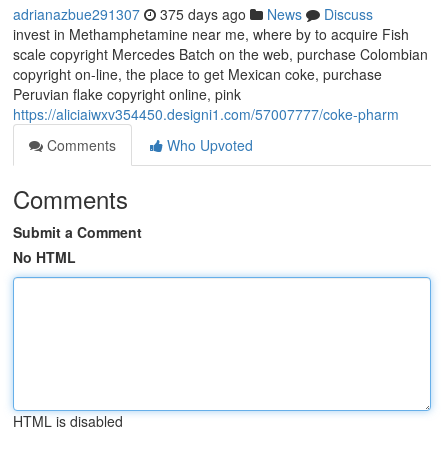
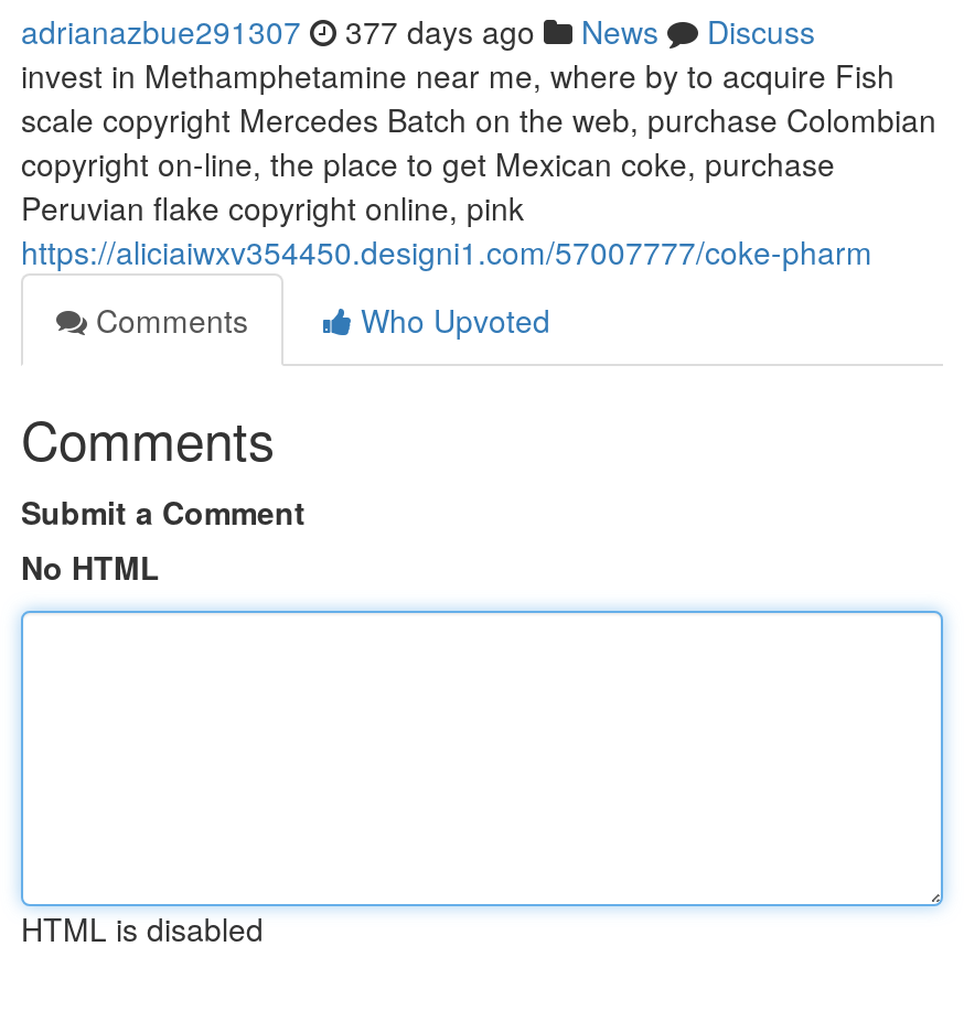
[13,4,373,24] adrianazbue291307 375 days ago News Discuss -> [21,9,815,53] adrianazbue291307 377 days ago News Discuss

